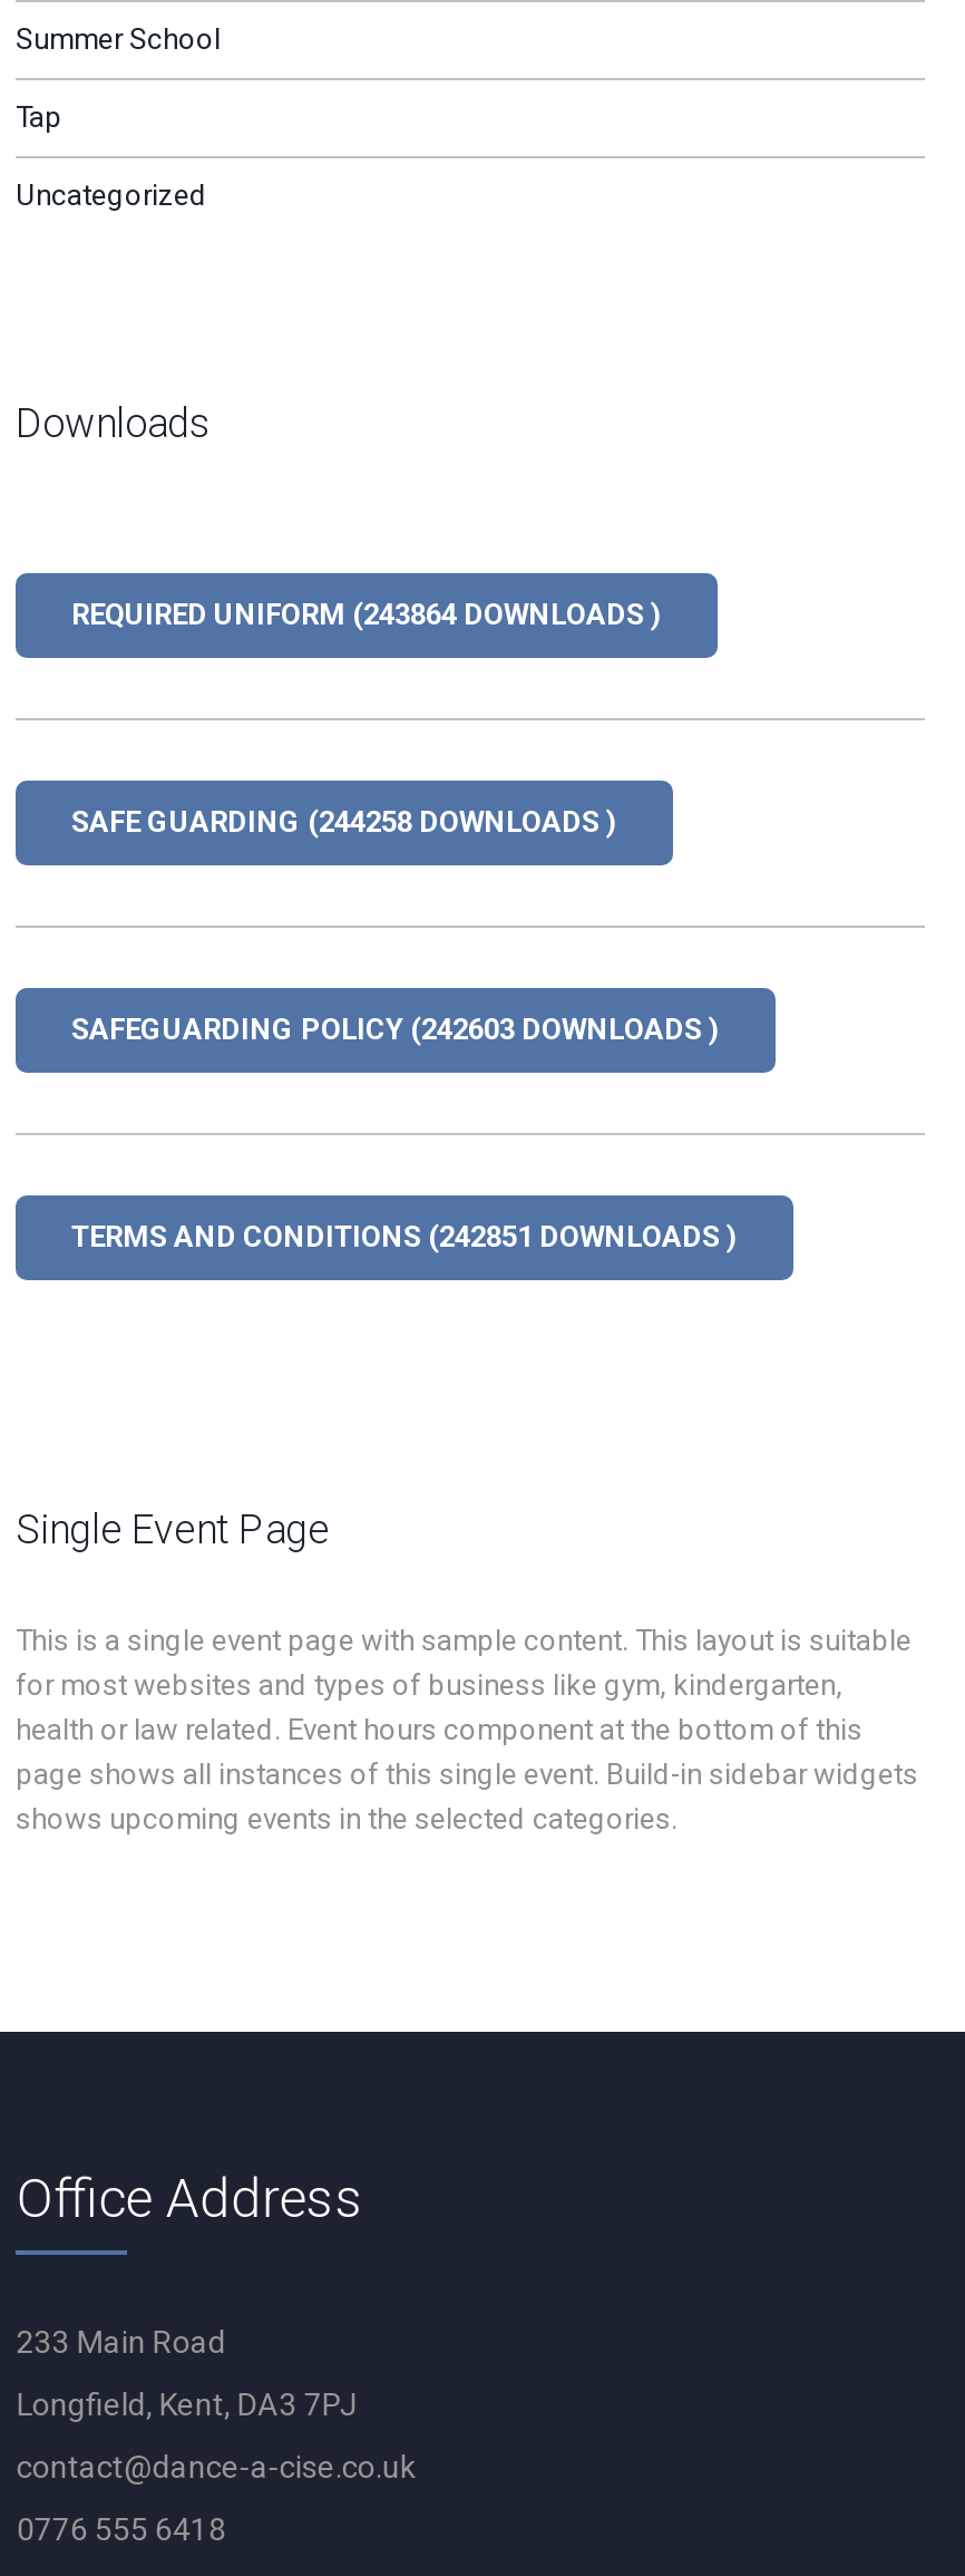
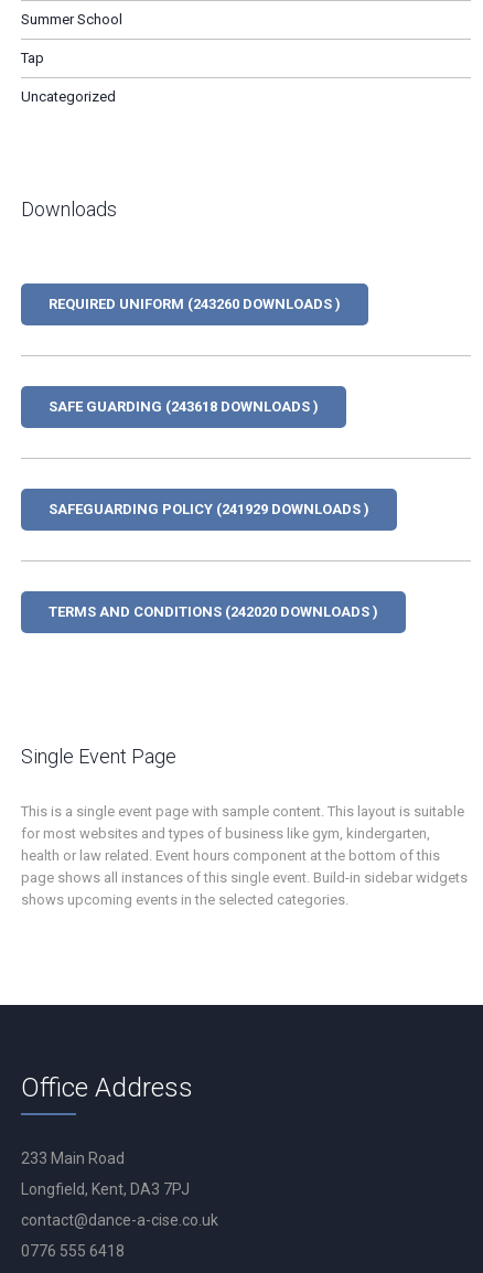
[71,598,662,631] REQUIRED UNIFORM (243864 DOWNLOADS ) -> [49,296,341,312] REQUIRED UNIFORM (243260 DOWNLOADS )
[71,805,617,839] SAFE GUARDING (244258 DOWNLOADS ) -> [49,398,319,415] SAFE GUARDING (243618 DOWNLOADS )
[71,1013,720,1046] SAFEGUARDING POLICY (242603 DOWNLOADS ) -> [49,501,369,517] SAFEGUARDING POLICY (241929 DOWNLOADS )
[71,1220,738,1253] TERMS AND CONDITIONS (242851 DOWNLOADS ) -> [49,603,378,620] TERMS AND CONDITIONS (242020 DOWNLOADS )

